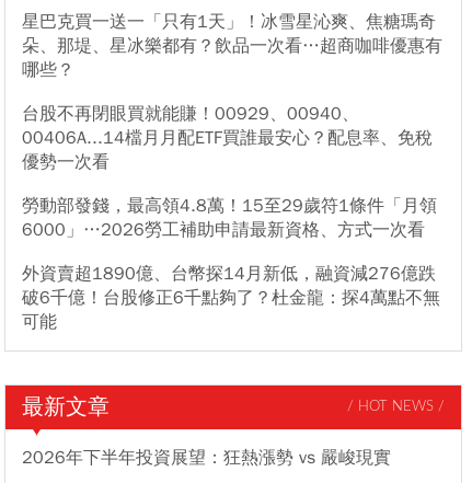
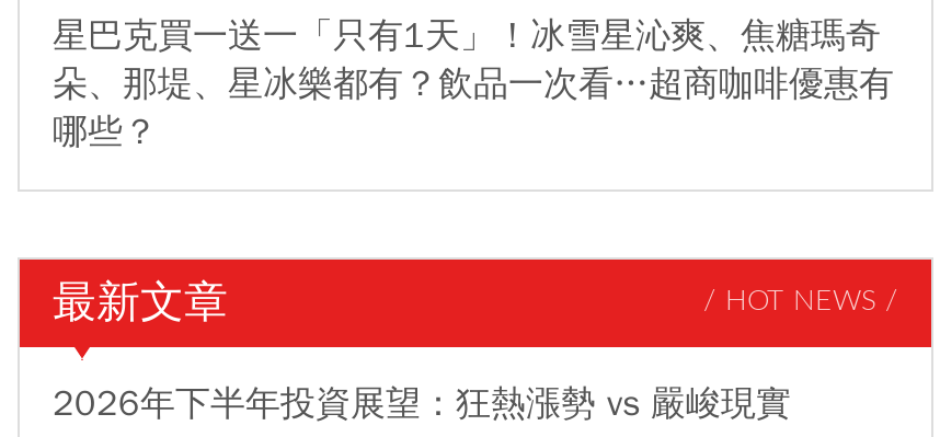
[22,103,440,333] 台股不再閉眼買就能賺！00929、00940、 | 00406A...14檔月月配ETF買誰最安心？配息率、免稅 | 優勢一次看 | 勞動部發錢，最高領4.8萬！15至29歲符1條件「月領 | 6000」…2026勞工補助申請最新資格、方式一次看 | 外資賣超1890億、台幣探14月新低，融資減276億跌 | 破6千億！台股修正6千點夠了？杜金龍：探4萬點不無 | 可能 -> none

